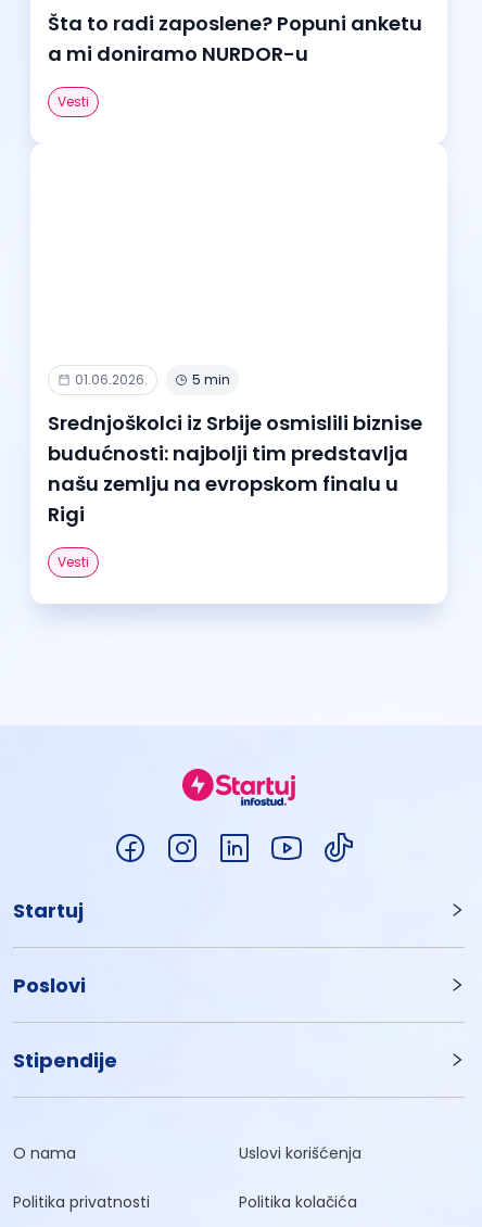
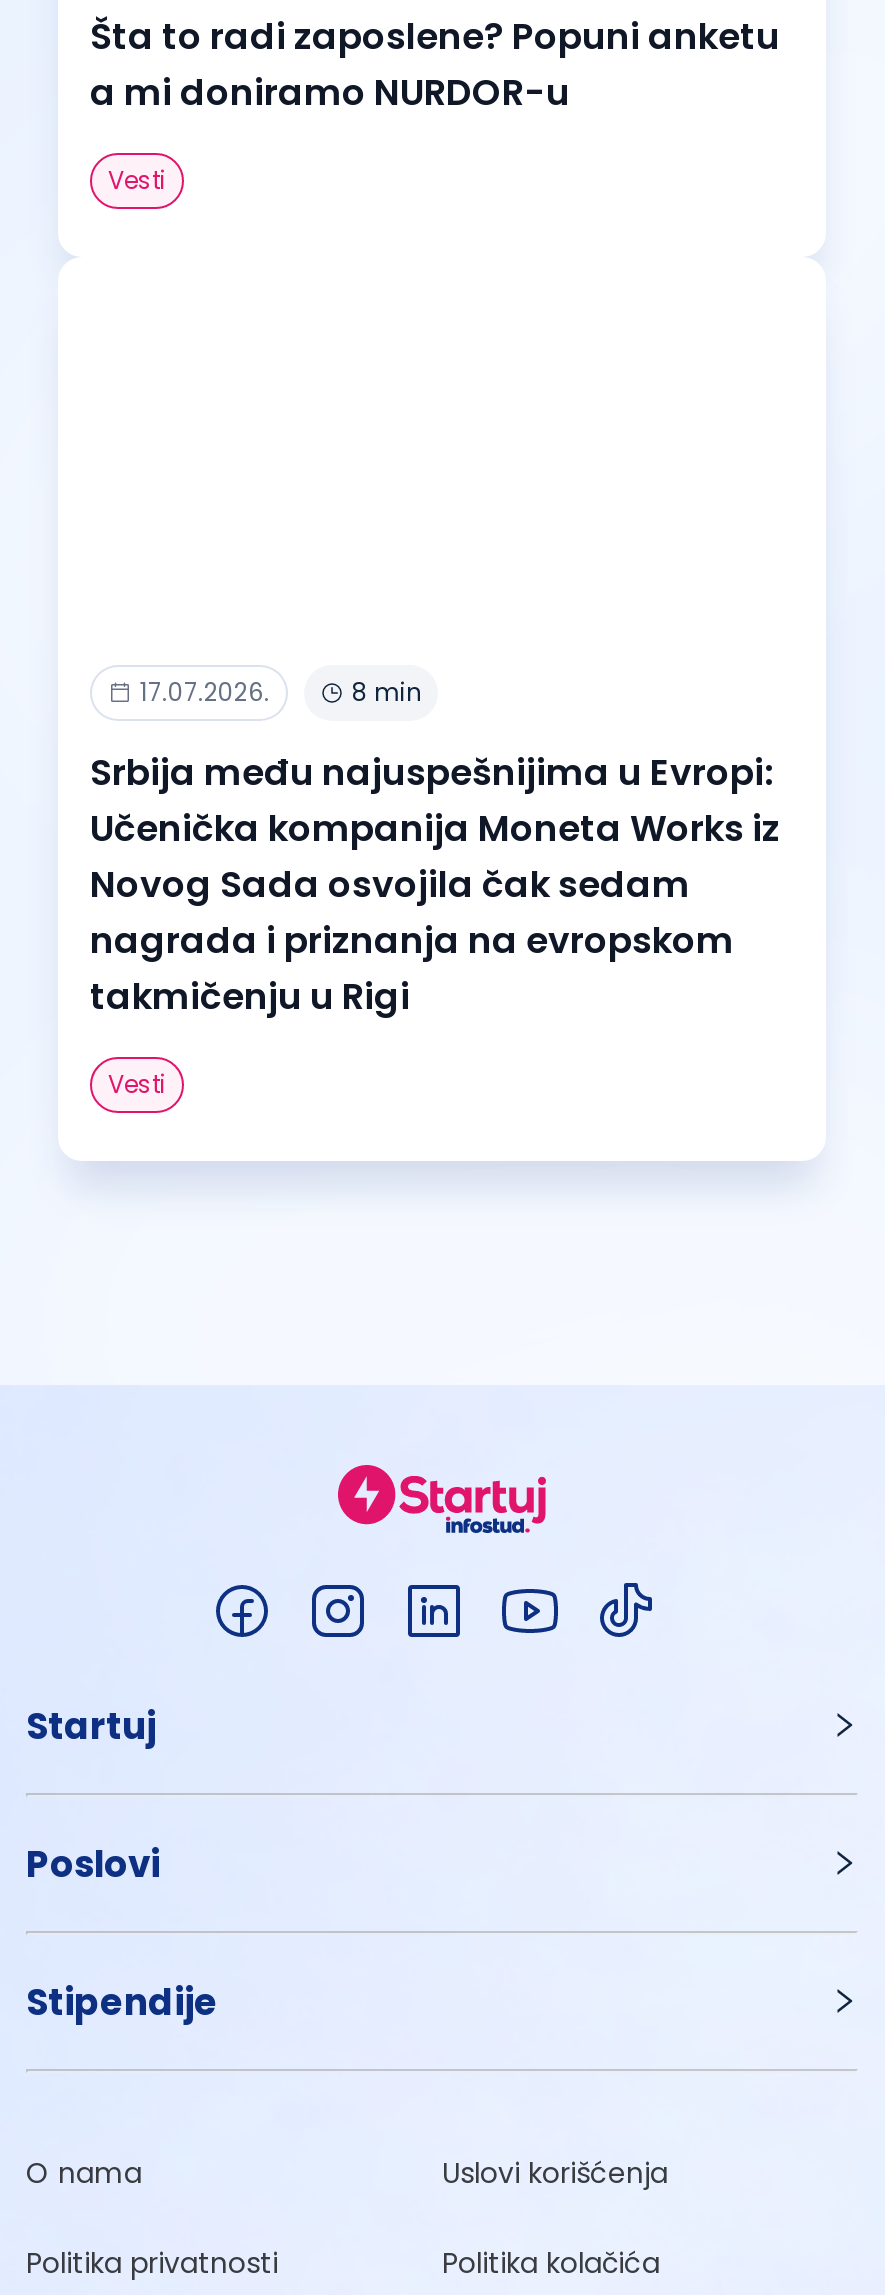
[75,370,230,388] 01.06.2026. | 5 min -> [140,674,422,708] 17.07.2026. | 8 min
[48,409,422,527] Srednjoškolci iz Srbije osmislili biznise | budućnosti: najbolji tim predstavlja | našu zemlju na evropskom finalu u | Rigi -> [90,746,780,1020] Srbija među najuspešnijima u Evropi: | Učenička kompanija Moneta Works iz | Novog Sada osvojila čak sedam | nagrada i priznanja na evropskom | takmičenju u Rigi

